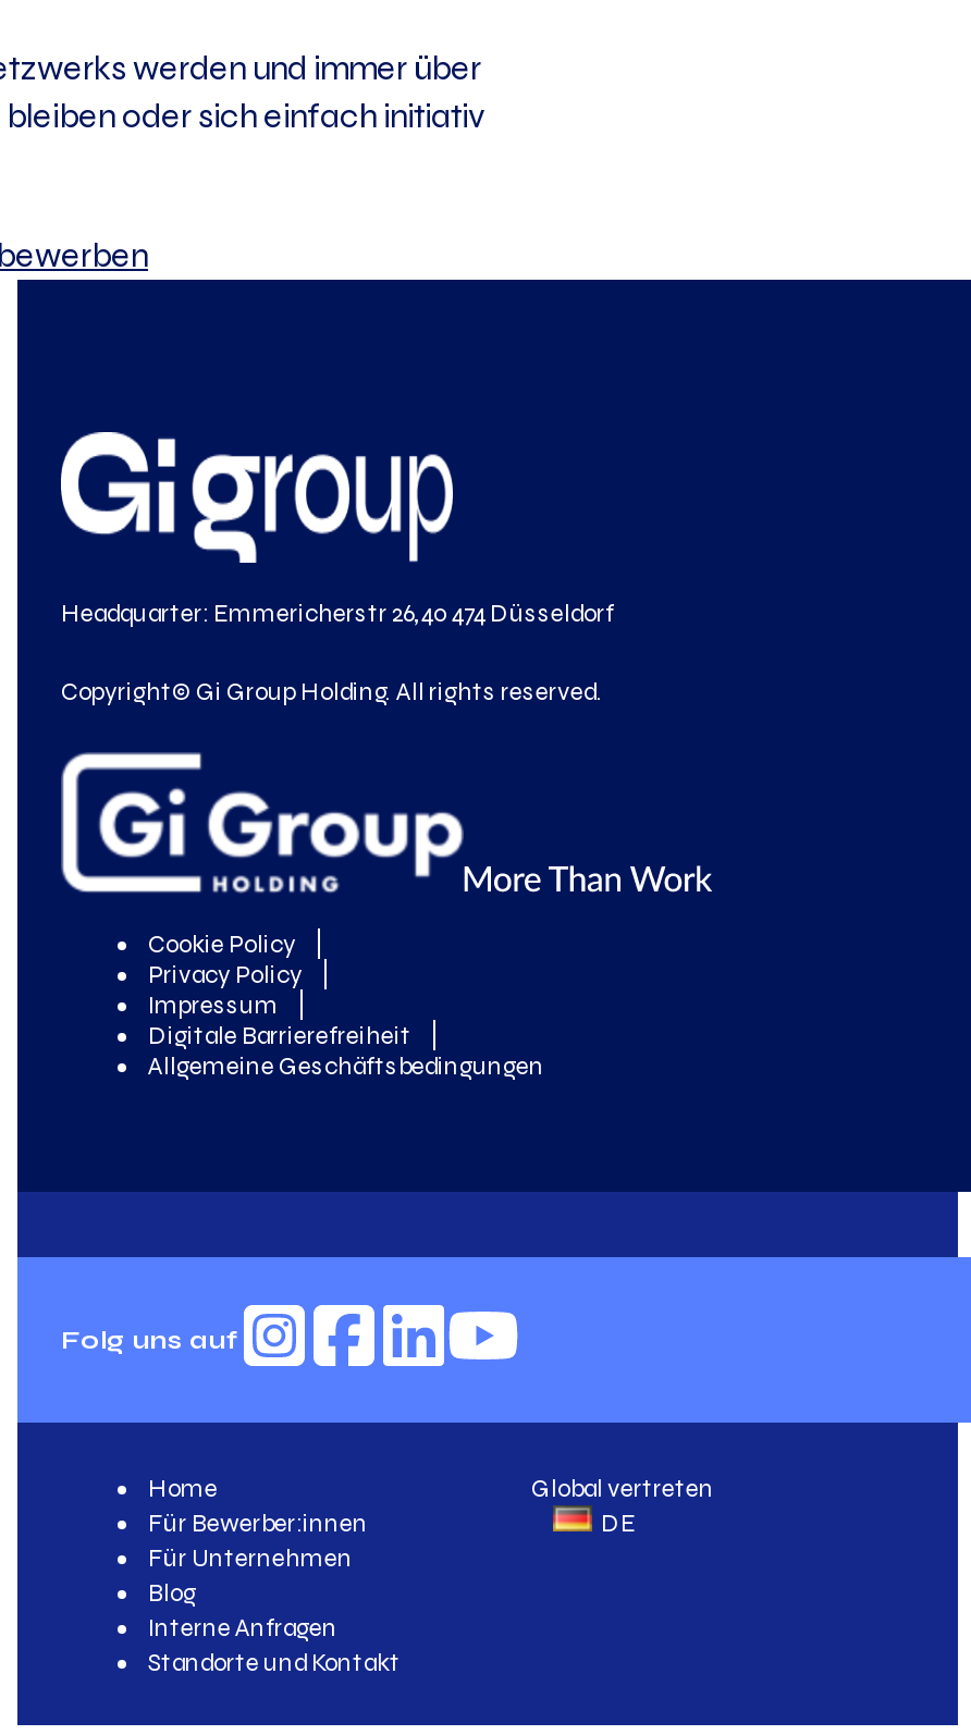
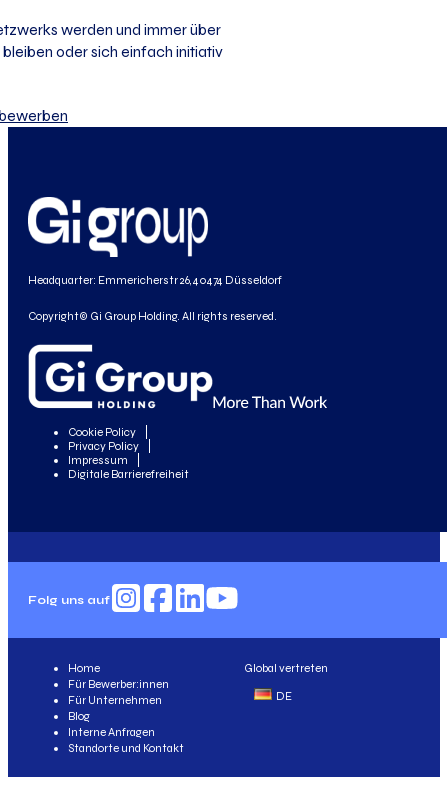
[148,1050,544,1080] Allgemeine Geschäftsbedingungen -> none

